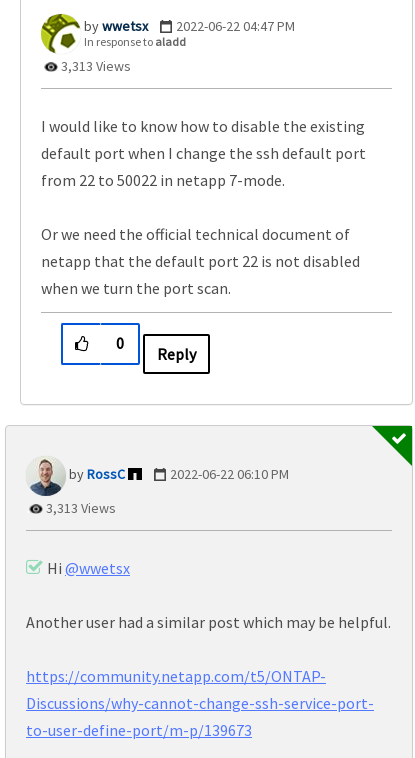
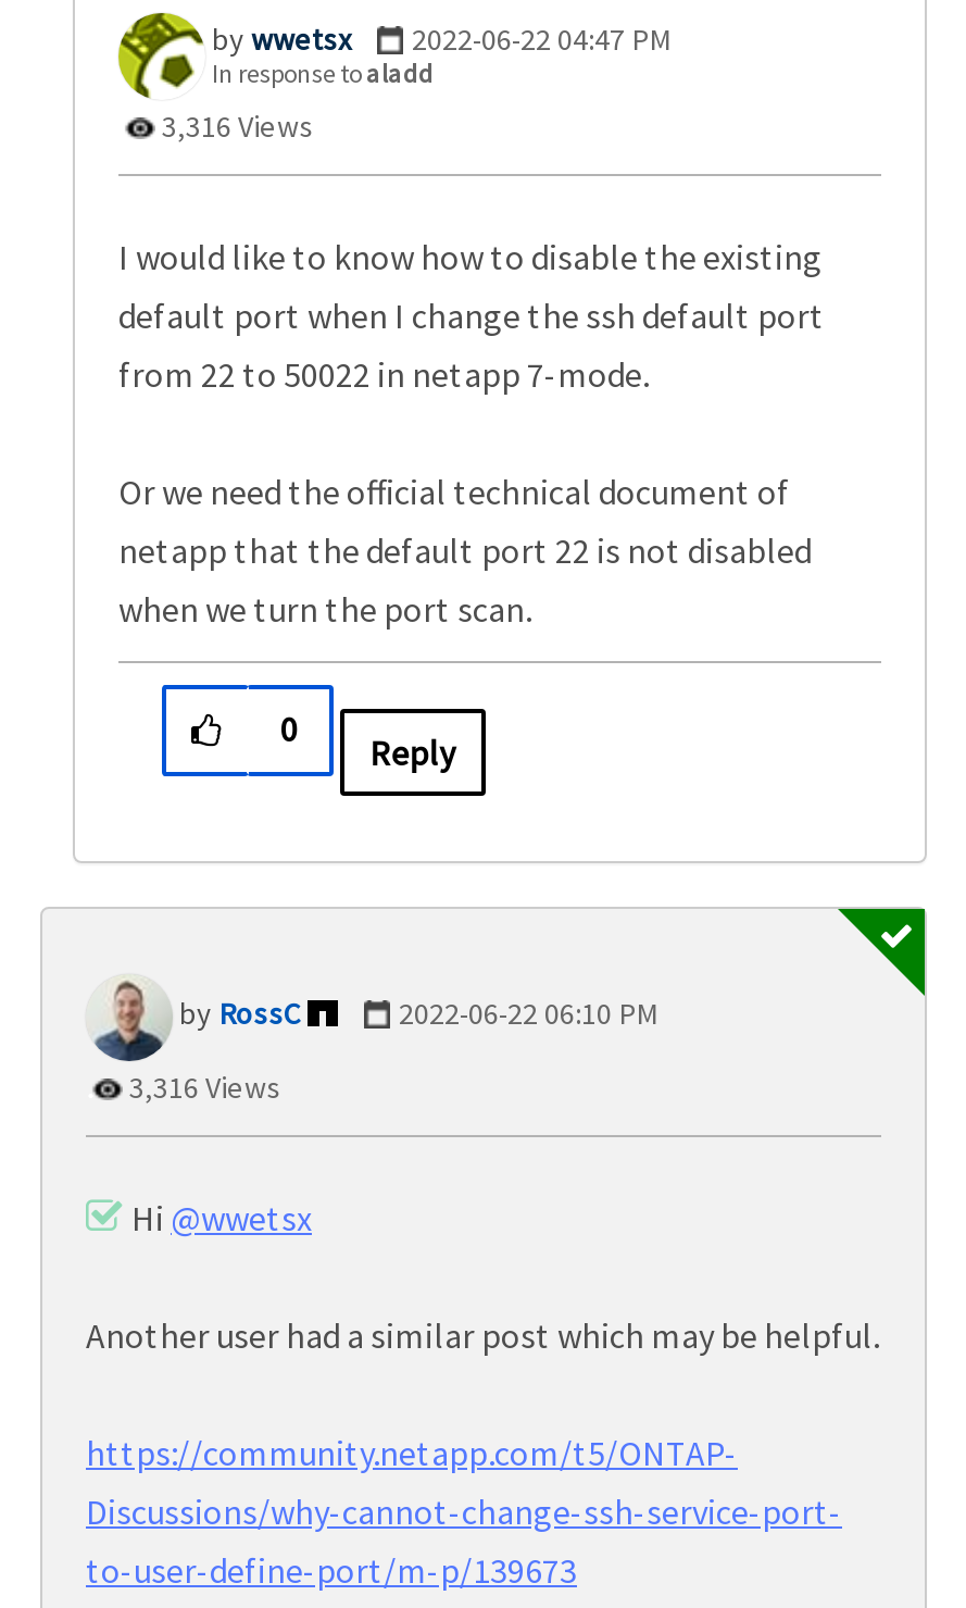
[58,57,131,75] 3,313 Views -> [155,106,314,145] 3,316 Views
[43,499,116,517] 3,313 Views -> [123,1067,281,1106] 3,316 Views

